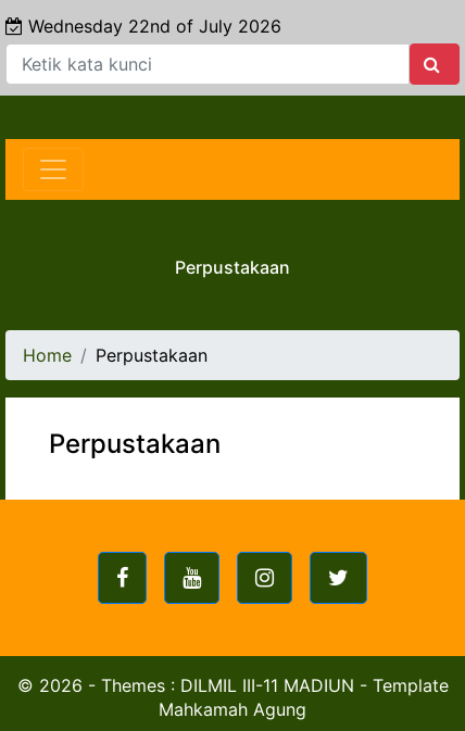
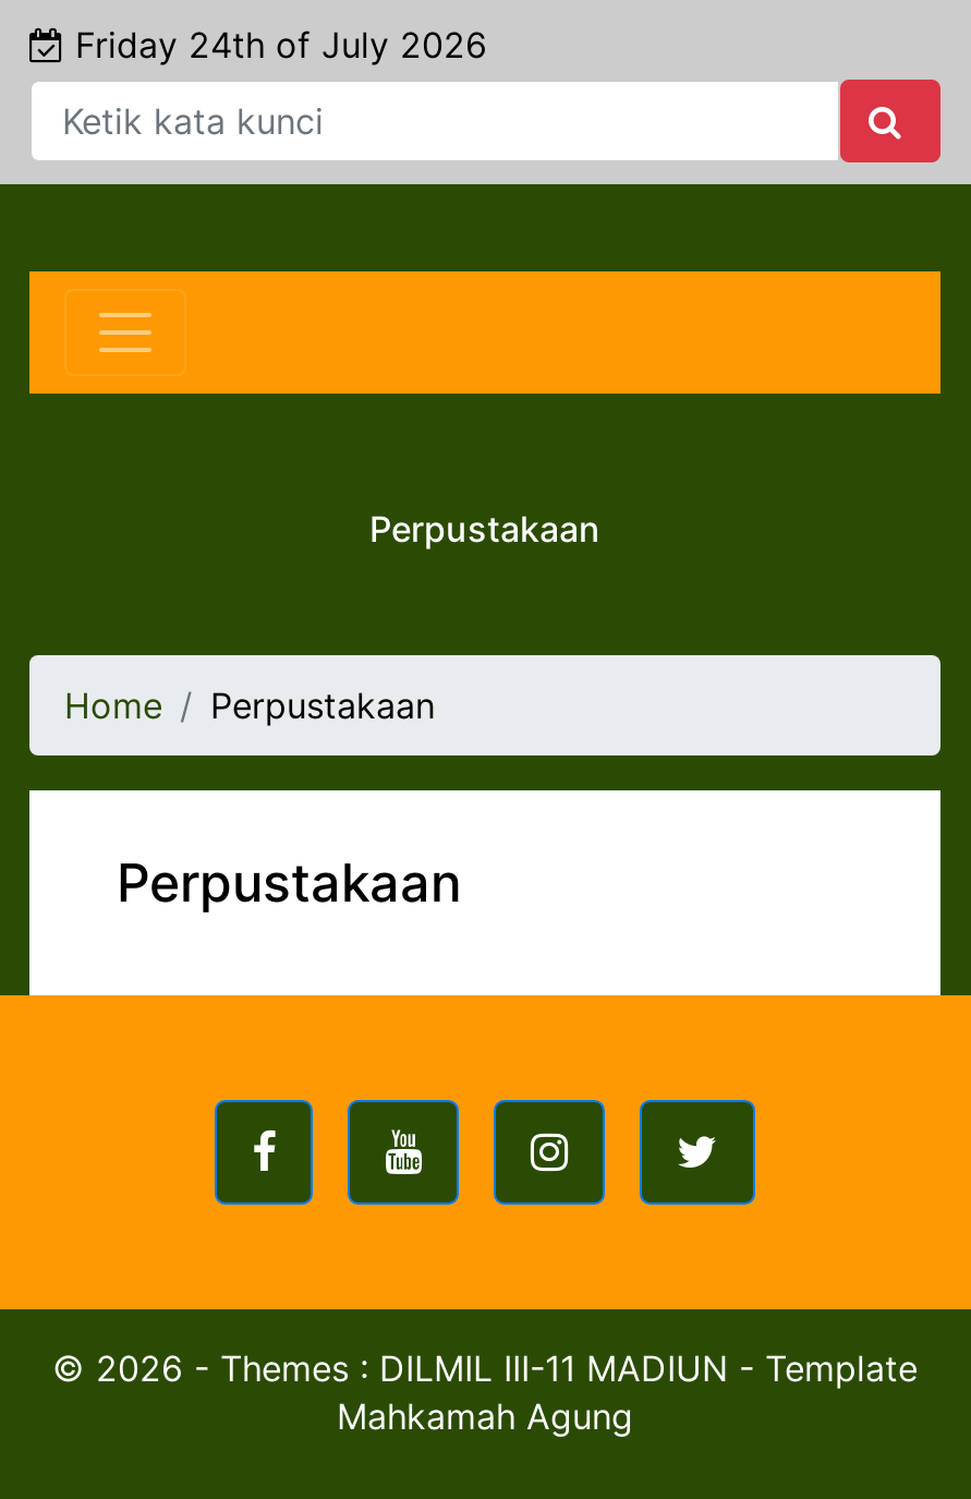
[23,15,281,37] Wednesday 22nd of July 2026 -> [64,23,487,67] Friday 24th of July 2026

